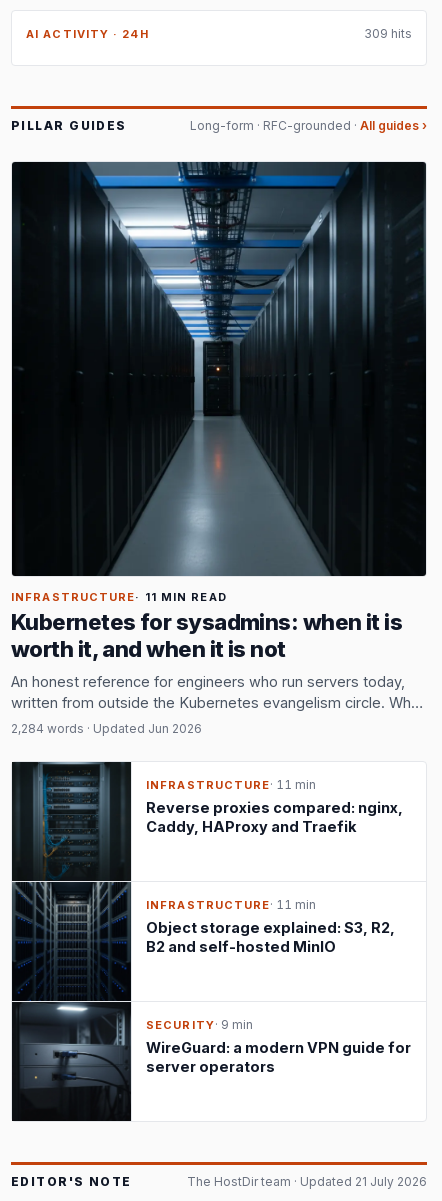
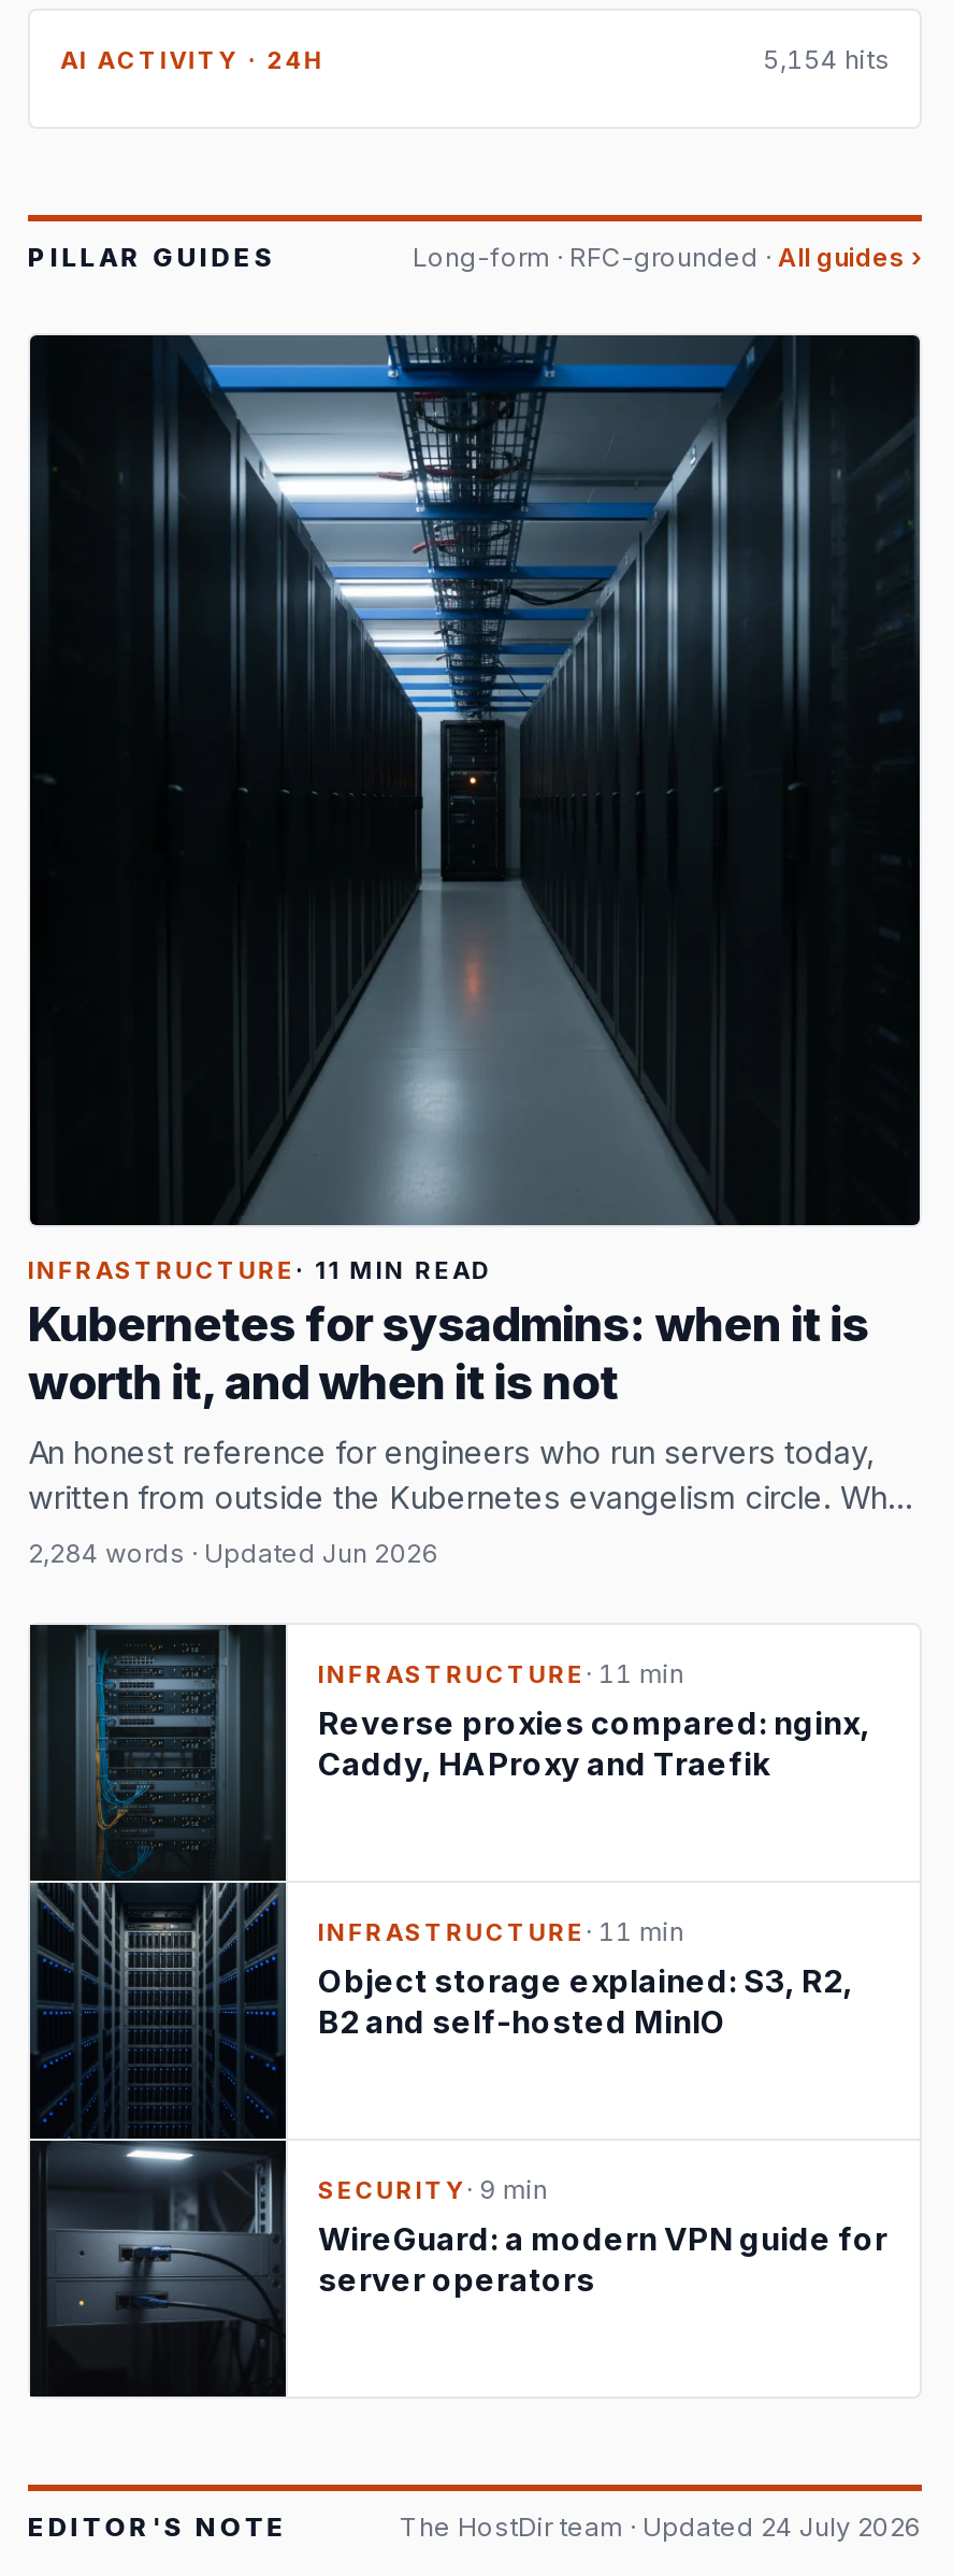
[364,26,412,41] 309 hits -> [763,43,890,75] 5,154 hits
[187,1174,427,1189] The HostDir team · Updated 21 July 2026 -> [400,2511,922,2543] The HostDir team · Updated 24 July 2026

